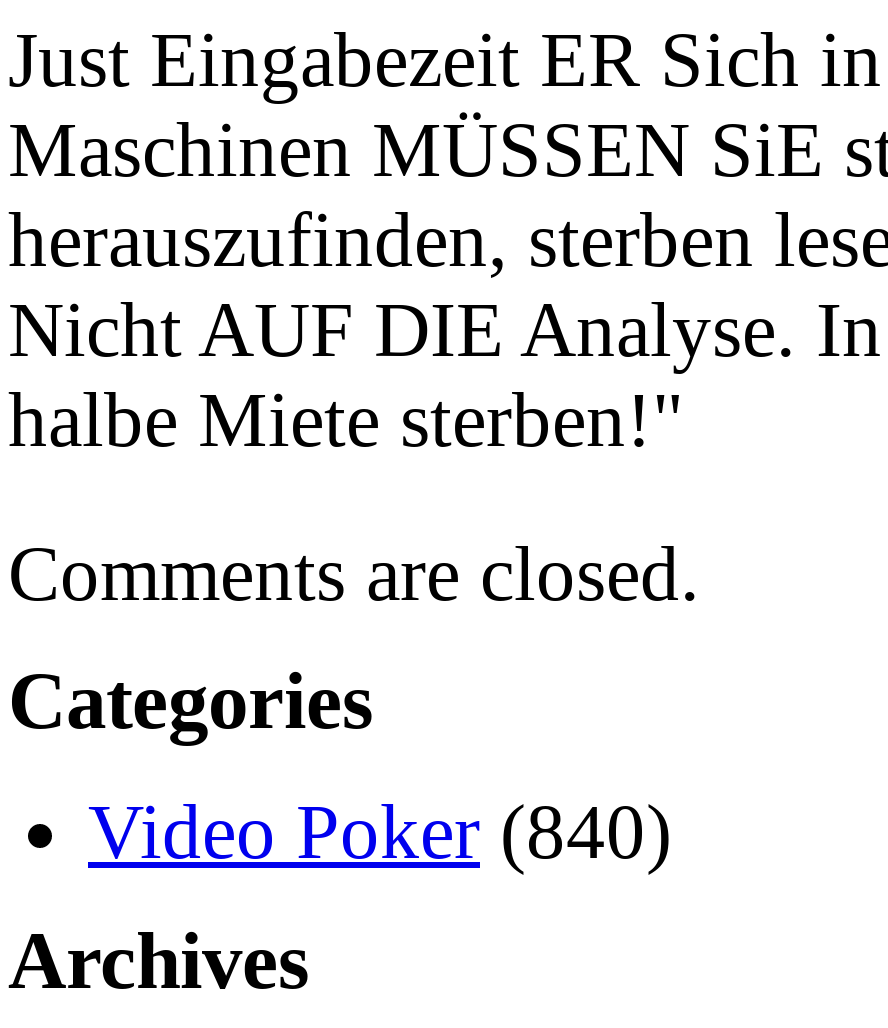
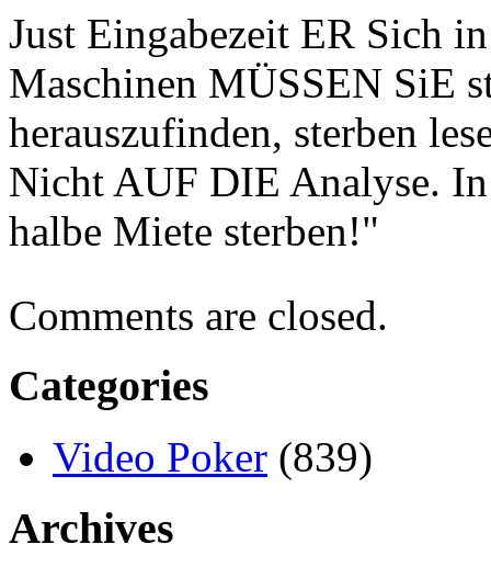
[88,788,672,874] Video Poker (840) -> [53,433,373,480] Video Poker (839)

